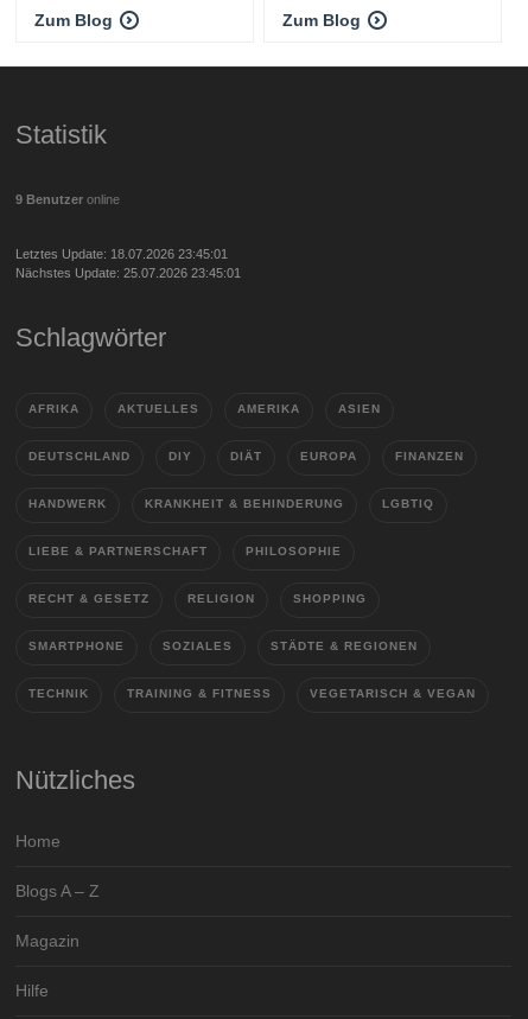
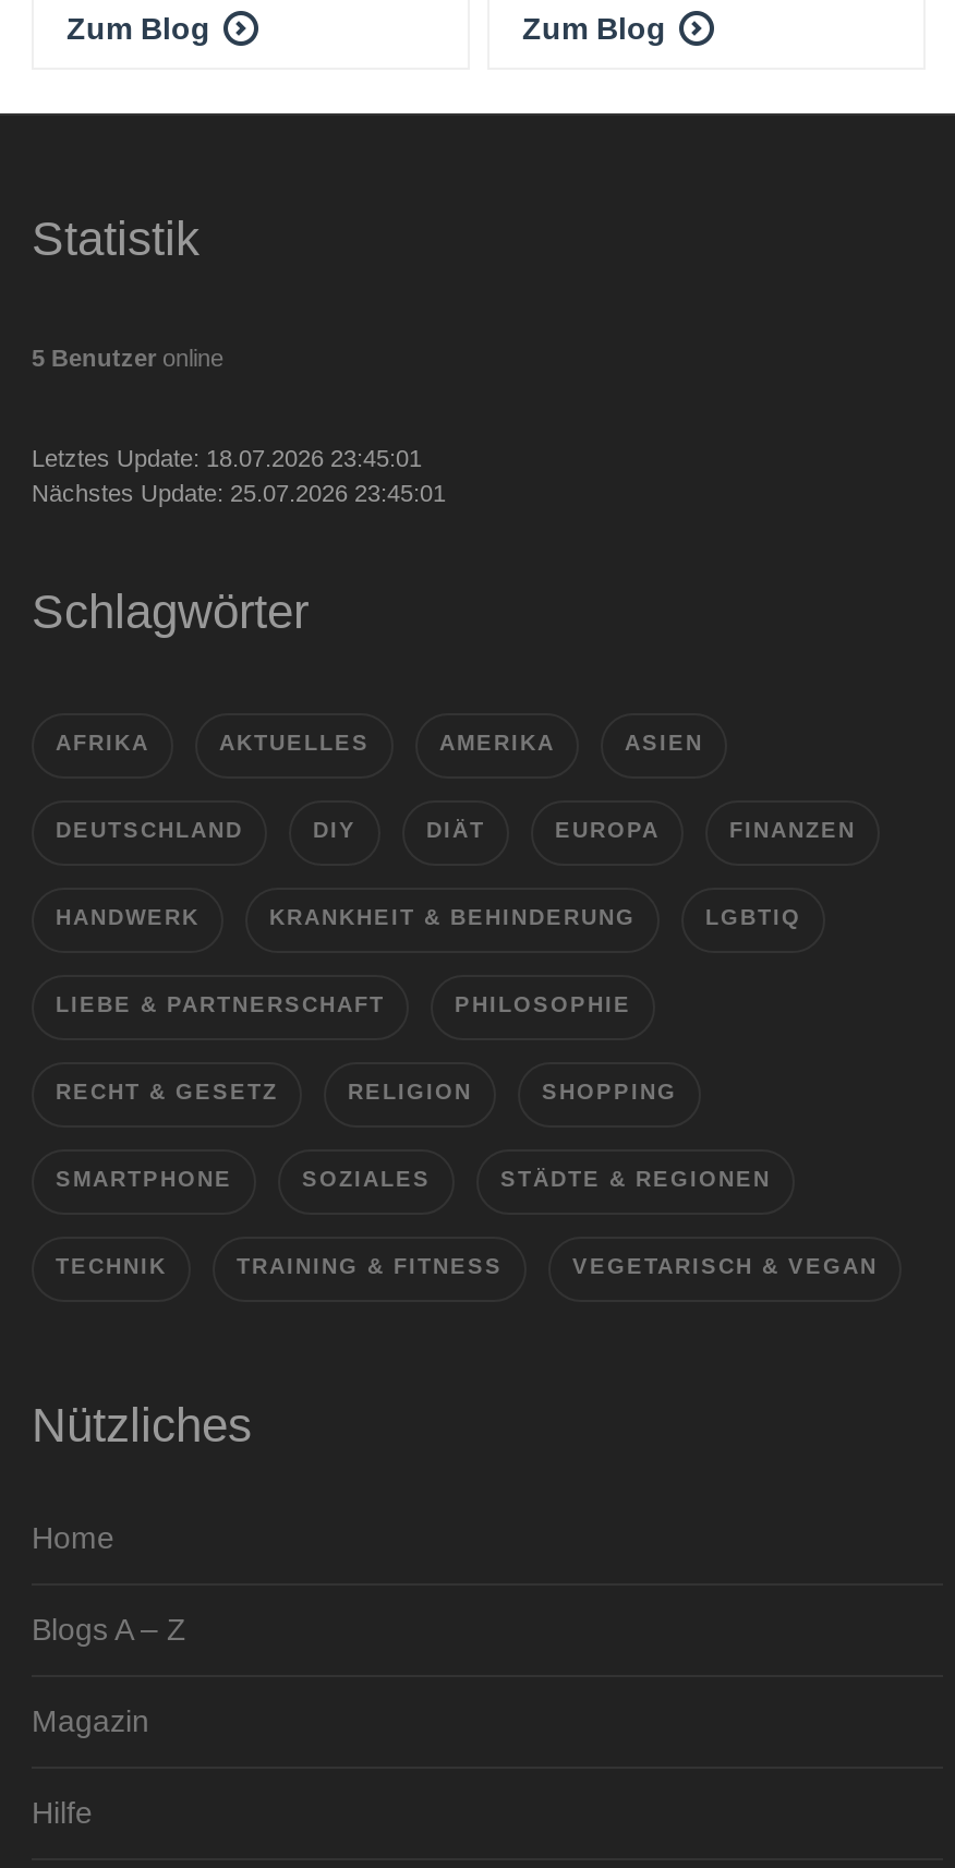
[15,192,120,206] 9 Benutzer online -> [32,344,223,371] 5 Benutzer online

